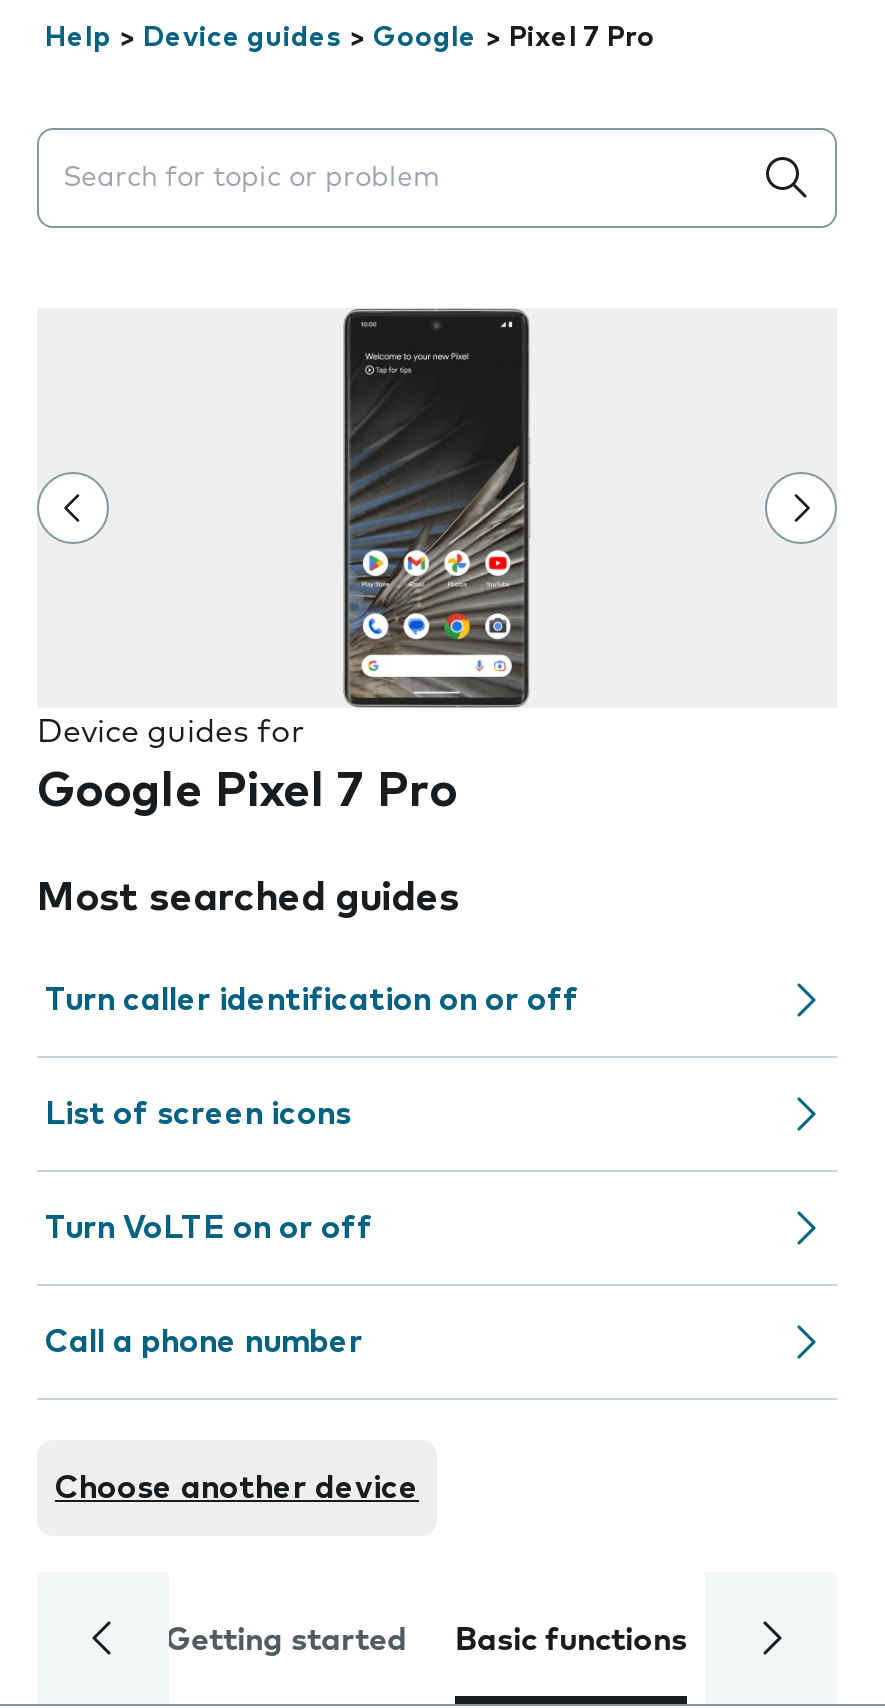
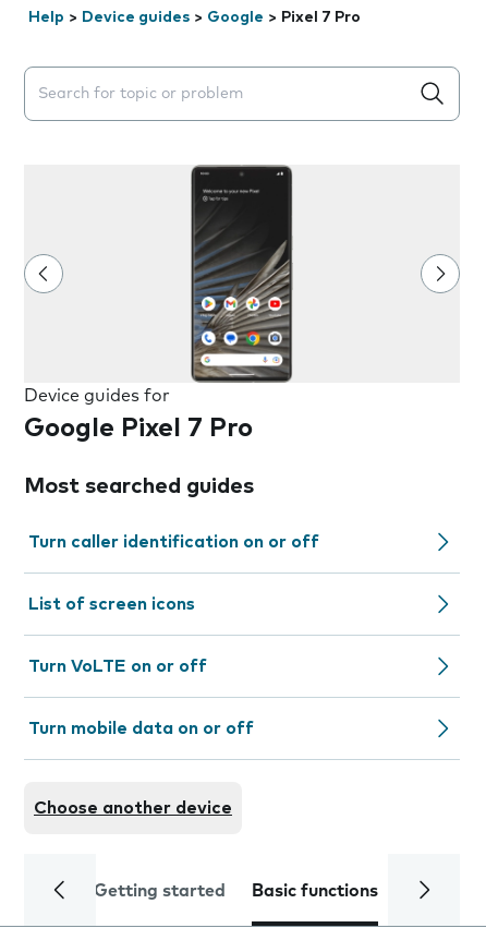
[45,1326,363,1358] Call a phone number -> [28,720,254,737] Turn mobile data on or off

